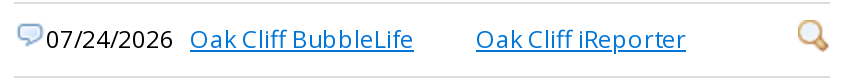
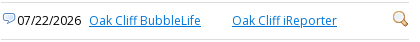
[46,22,414,56] 07/24/2026 Oak Cliff BubbleLife -> [17,12,201,29] 07/22/2026 Oak Cliff BubbleLife

